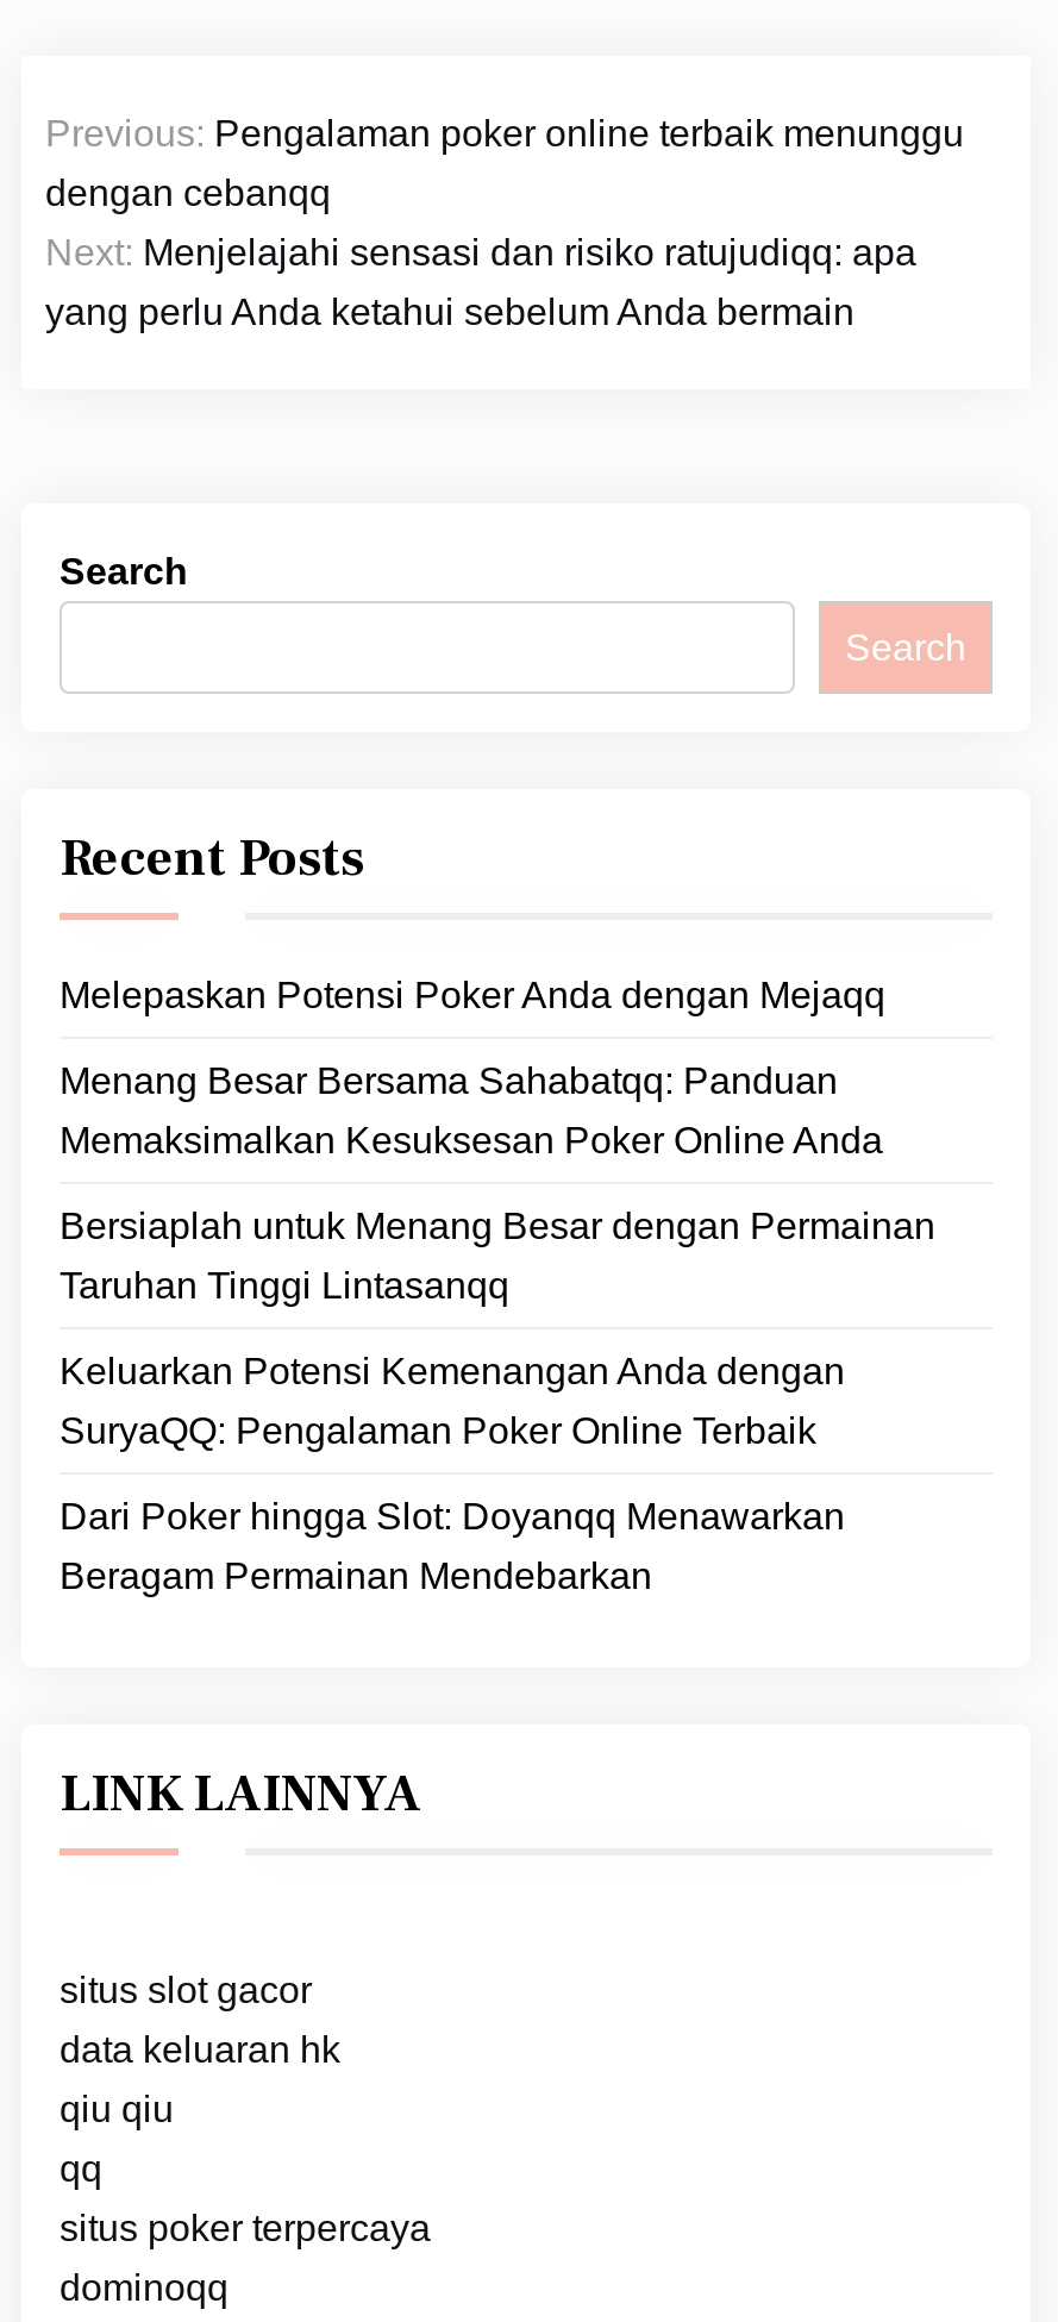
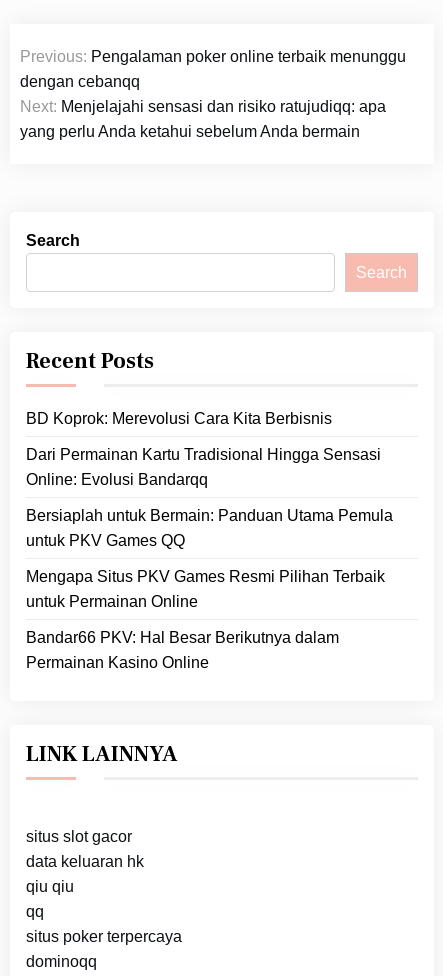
[60,974,885,1014] Melepaskan Potensi Poker Anda dengan Mejaqq -> [26,410,332,427] BD Koprok: Merevolusi Cara Kita Berbisnis
[60,1060,838,1100] Menang Besar Bersama Sahabatqq: Panduan -> [26,446,381,463] Dari Permainan Kartu Tradisional Hingga Sensasi
[60,1119,883,1160] Memaksimalkan Kesuksesan Poker Online Anda -> [26,471,208,488] Online: Evolusi Bandarqq
[60,1205,935,1245] Bersiaplah untuk Menang Besar dengan Permainan -> [26,507,393,524] Bersiaplah untuk Bermain: Panduan Utama Pemula
[60,1264,509,1305] Taruhan Tinggi Lintasanqq -> [26,532,185,549] untuk PKV Games QQ
[60,1350,845,1391] Keluarkan Potensi Kemenangan Anda dengan -> [26,568,385,585] Mengapa Situs PKV Games Resmi Pilihan Terbaik
[60,1410,816,1450] SuryaQQ: Pengalaman Poker Online Terbaik -> [26,593,198,610] untuk Permainan Online
[60,1495,845,1536] Dari Poker hingga Slot: Doyanqq Menawarkan -> [26,629,339,646] Bandar66 PKV: Hal Besar Berikutnya dalam
[60,1555,652,1595] Beragam Permainan Mendebarkan -> [26,654,209,671] Permainan Kasino Online

